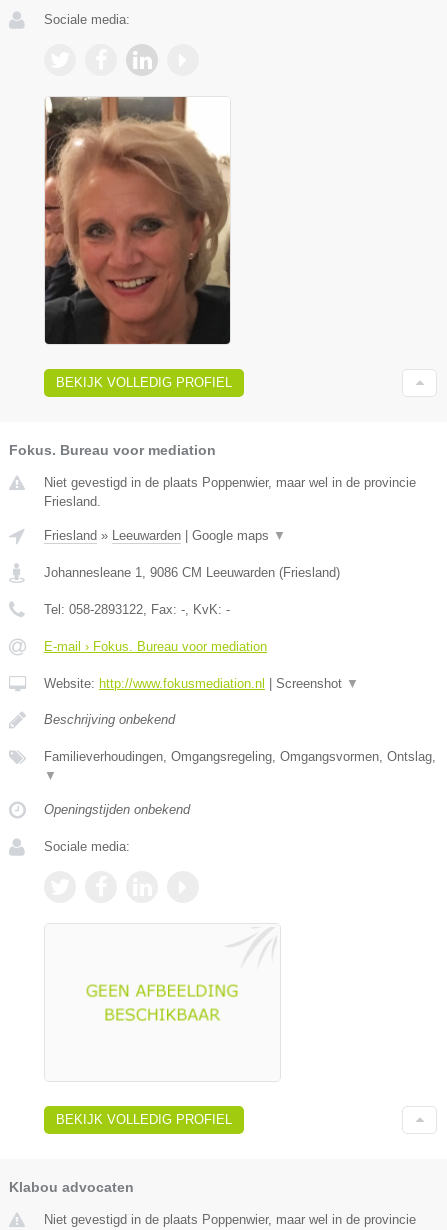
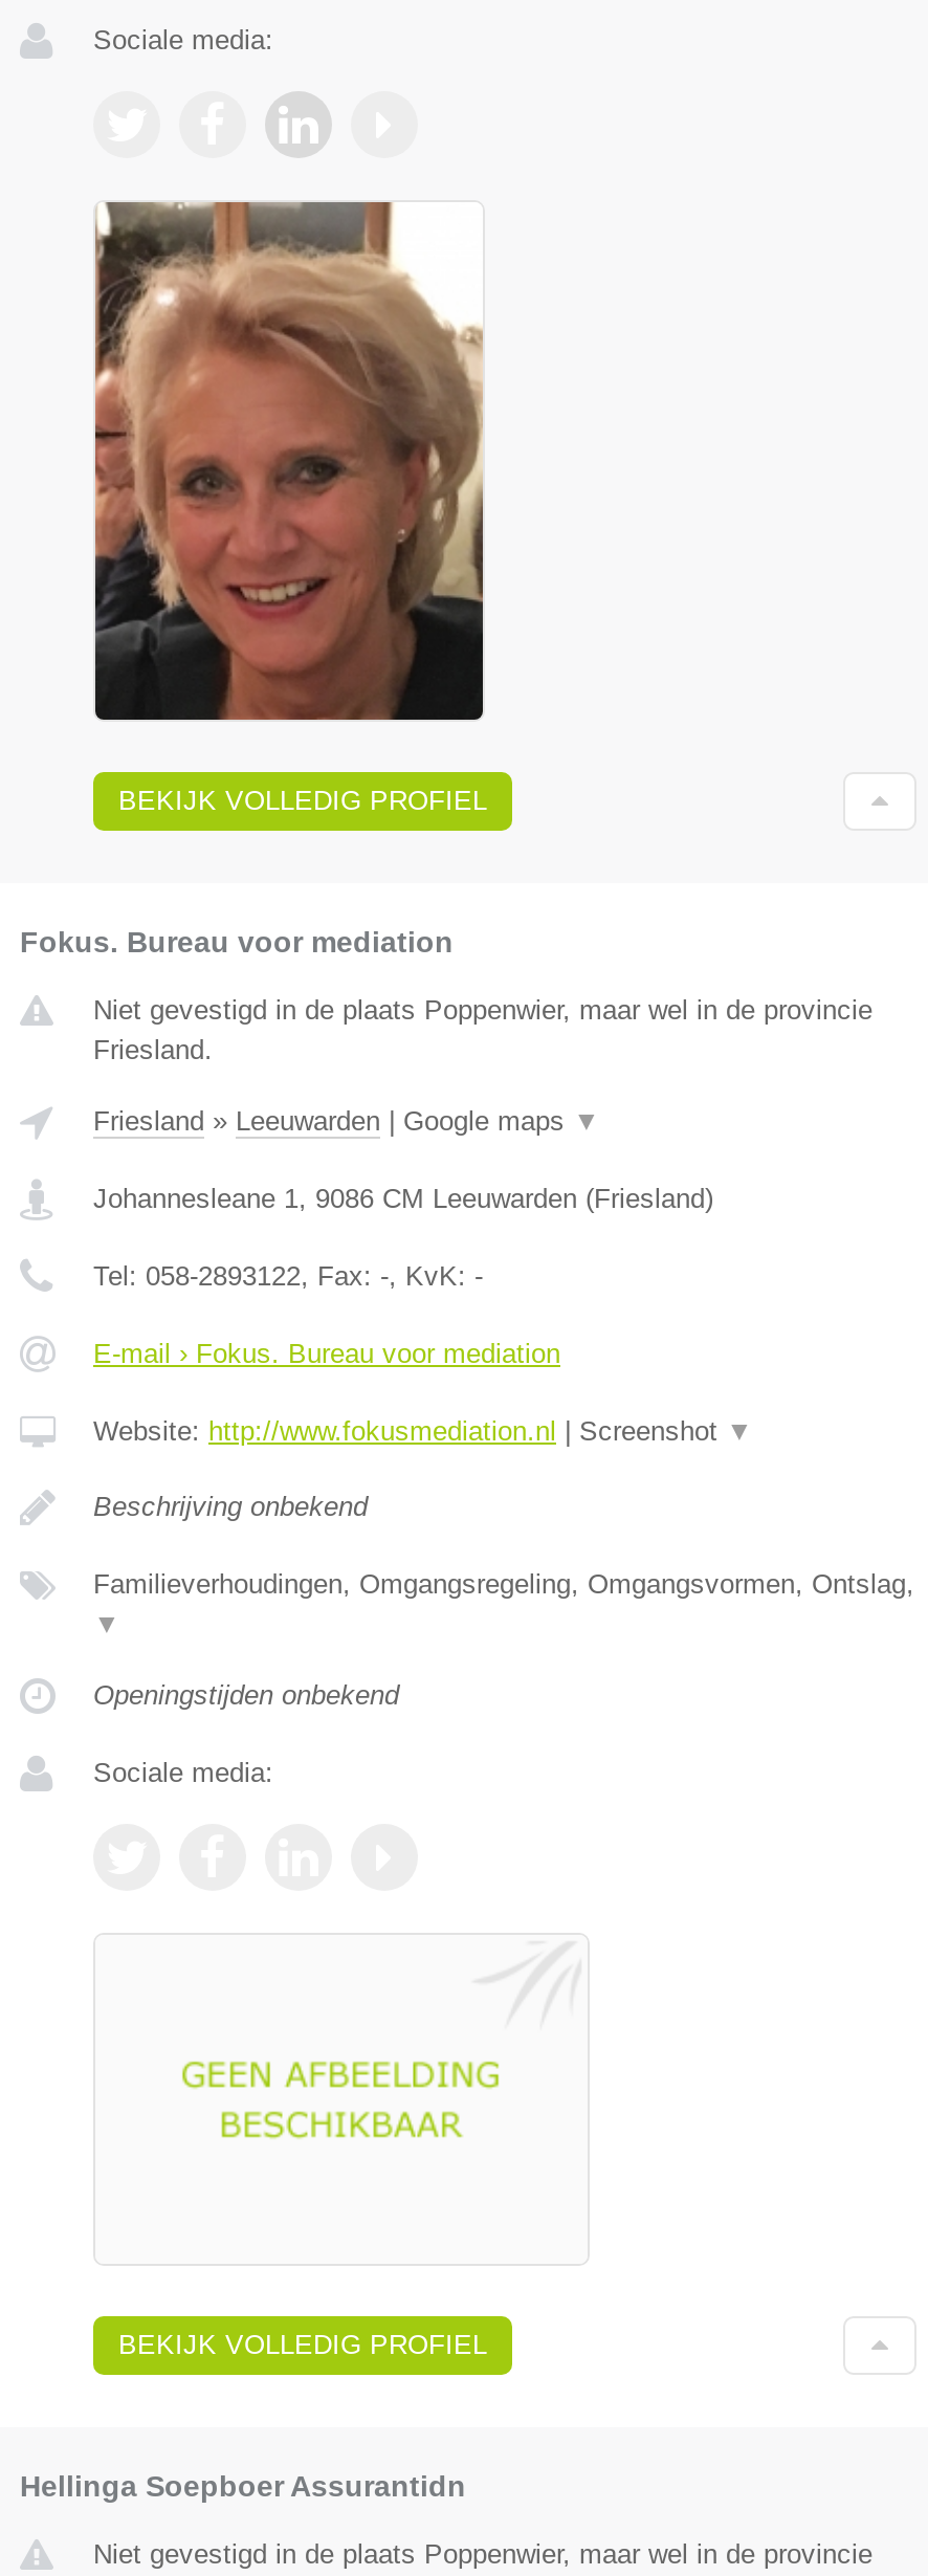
[9,1179,134,1195] Klabou advocaten -> [20,2469,466,2502] Hellinga Soepboer Assurantidn

